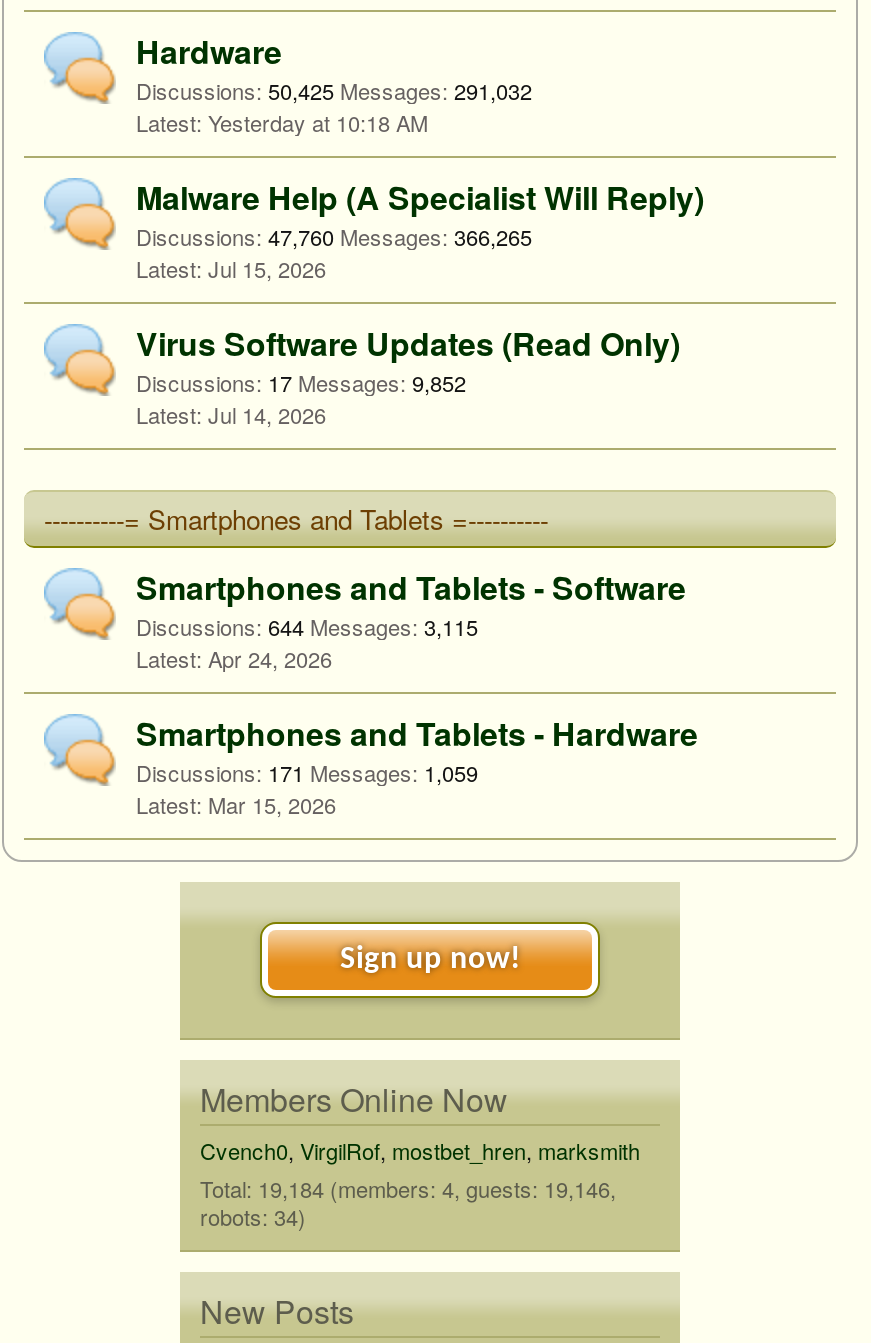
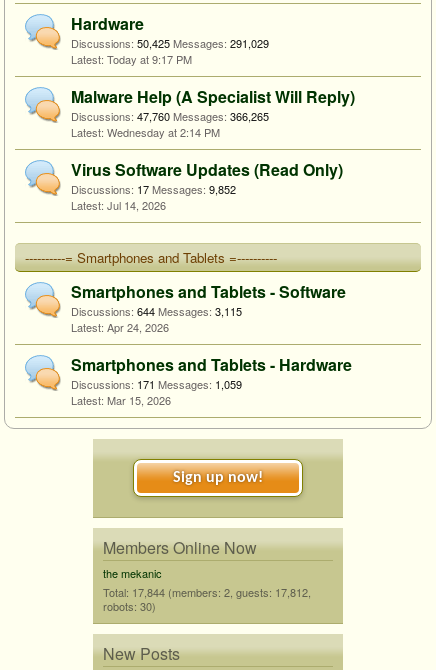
[136,74,532,106] Discussions: 50,425 Messages: 291,032 -> [71,35,269,51] Discussions: 50,425 Messages: 291,029
[208,106,428,138] Yesterday at 10:18 AM -> [107,51,192,67] Today at 9:17 PM
[208,252,326,284] Jul 15, 2026 -> [107,124,220,140] Wednesday at 2:14 PM
[200,1134,640,1232] Cvench0, VirgilRof, mostbet_hren, marksmith | Total: 19,184 (members: 4, guests: 19,146, | robots: 34) -> [103,565,311,614] the mekanic | Total: 17,844 (members: 2, guests: 17,812, | robots: 30)

